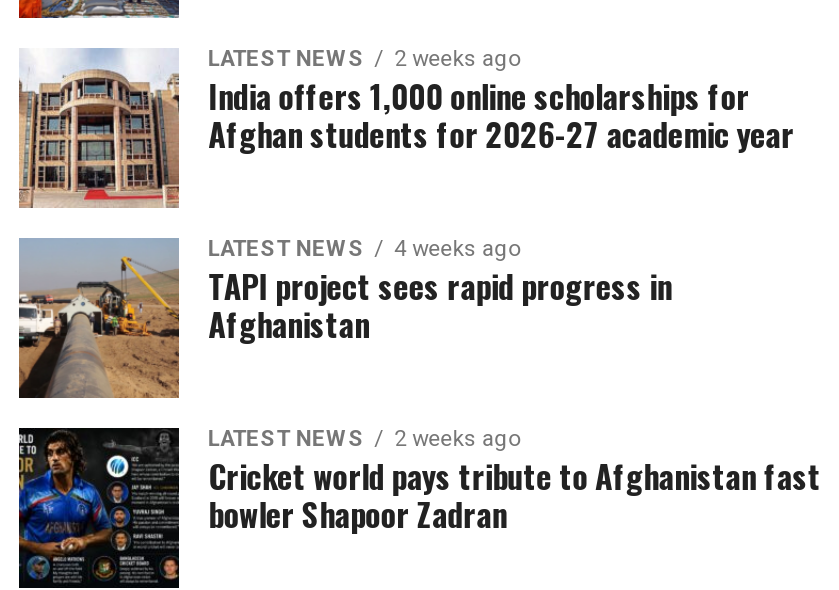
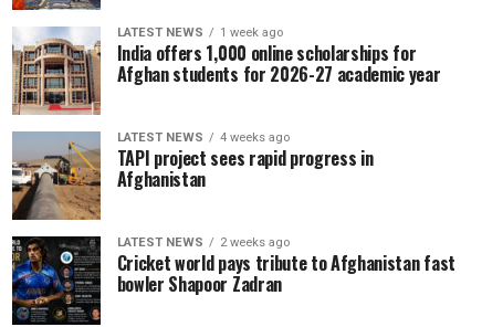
[208,46,520,72] LATEST NEWS 2 weeks ago -> [117,25,283,40] LATEST NEWS 1 week ago

